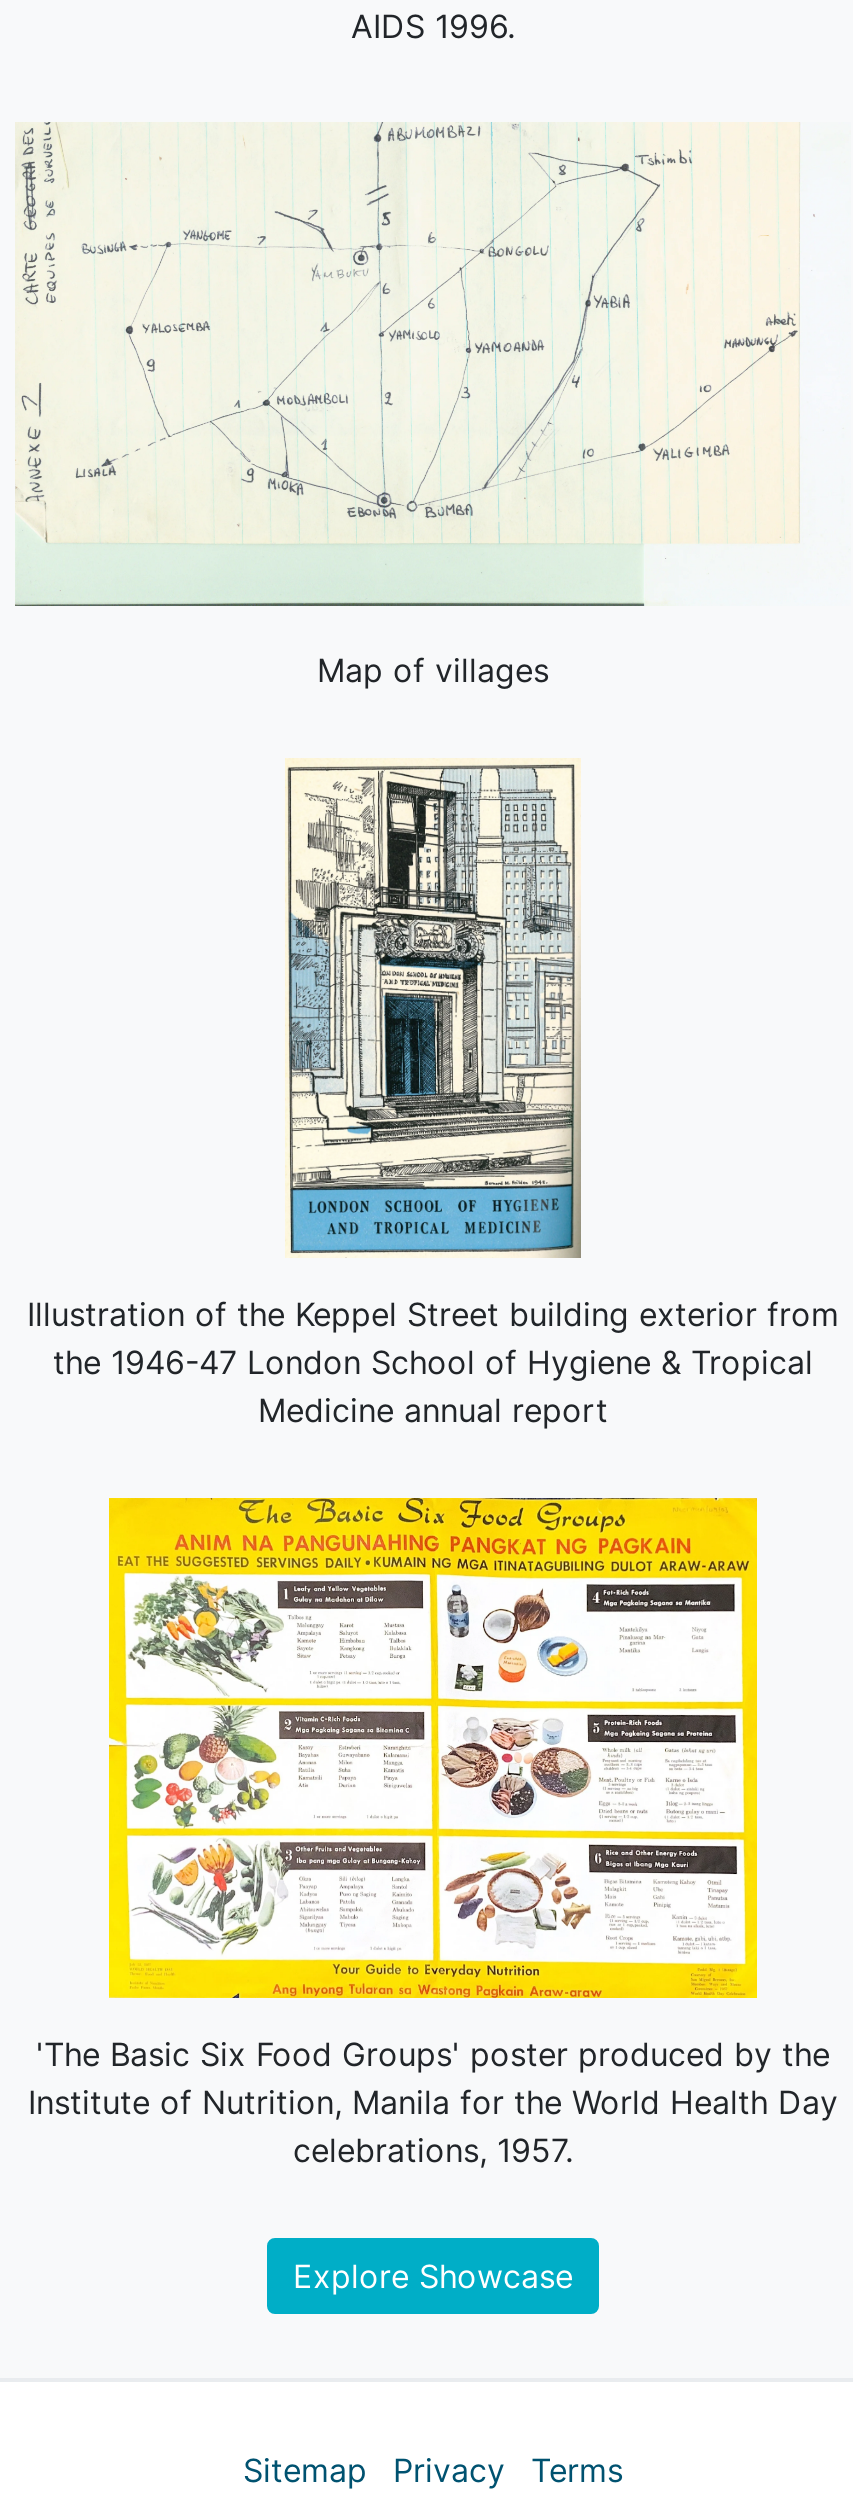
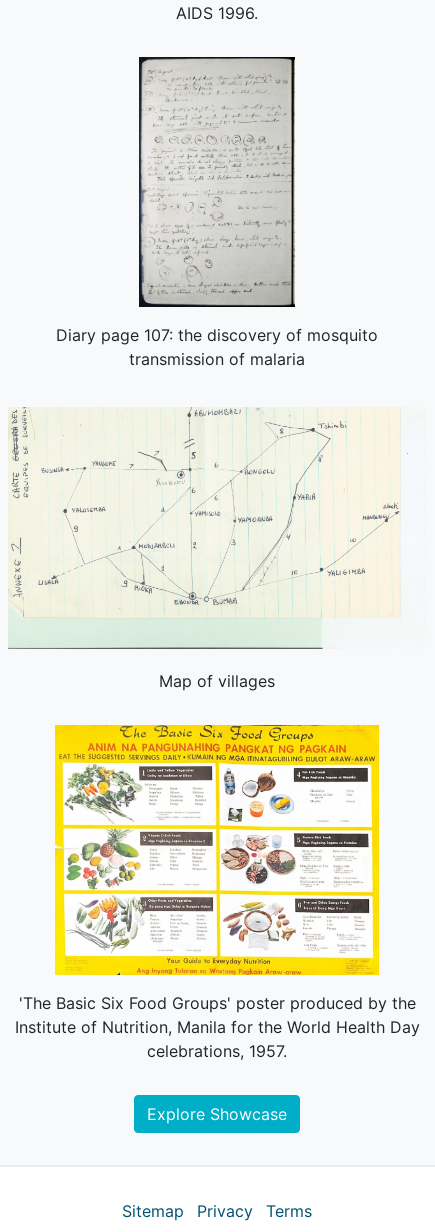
none -> [56,56,378,369] [image] | Diary page 107: the discovery of mosquito | transmission of malaria
moved [317,650,549,690] -> [159,671,275,691]: Map of villages
[27,802,839,1430] [image] | Illustration of the Keppel Street building exterior from | the 1946-47 London School of Hygiene & Tropical | Medicine annual report -> none

